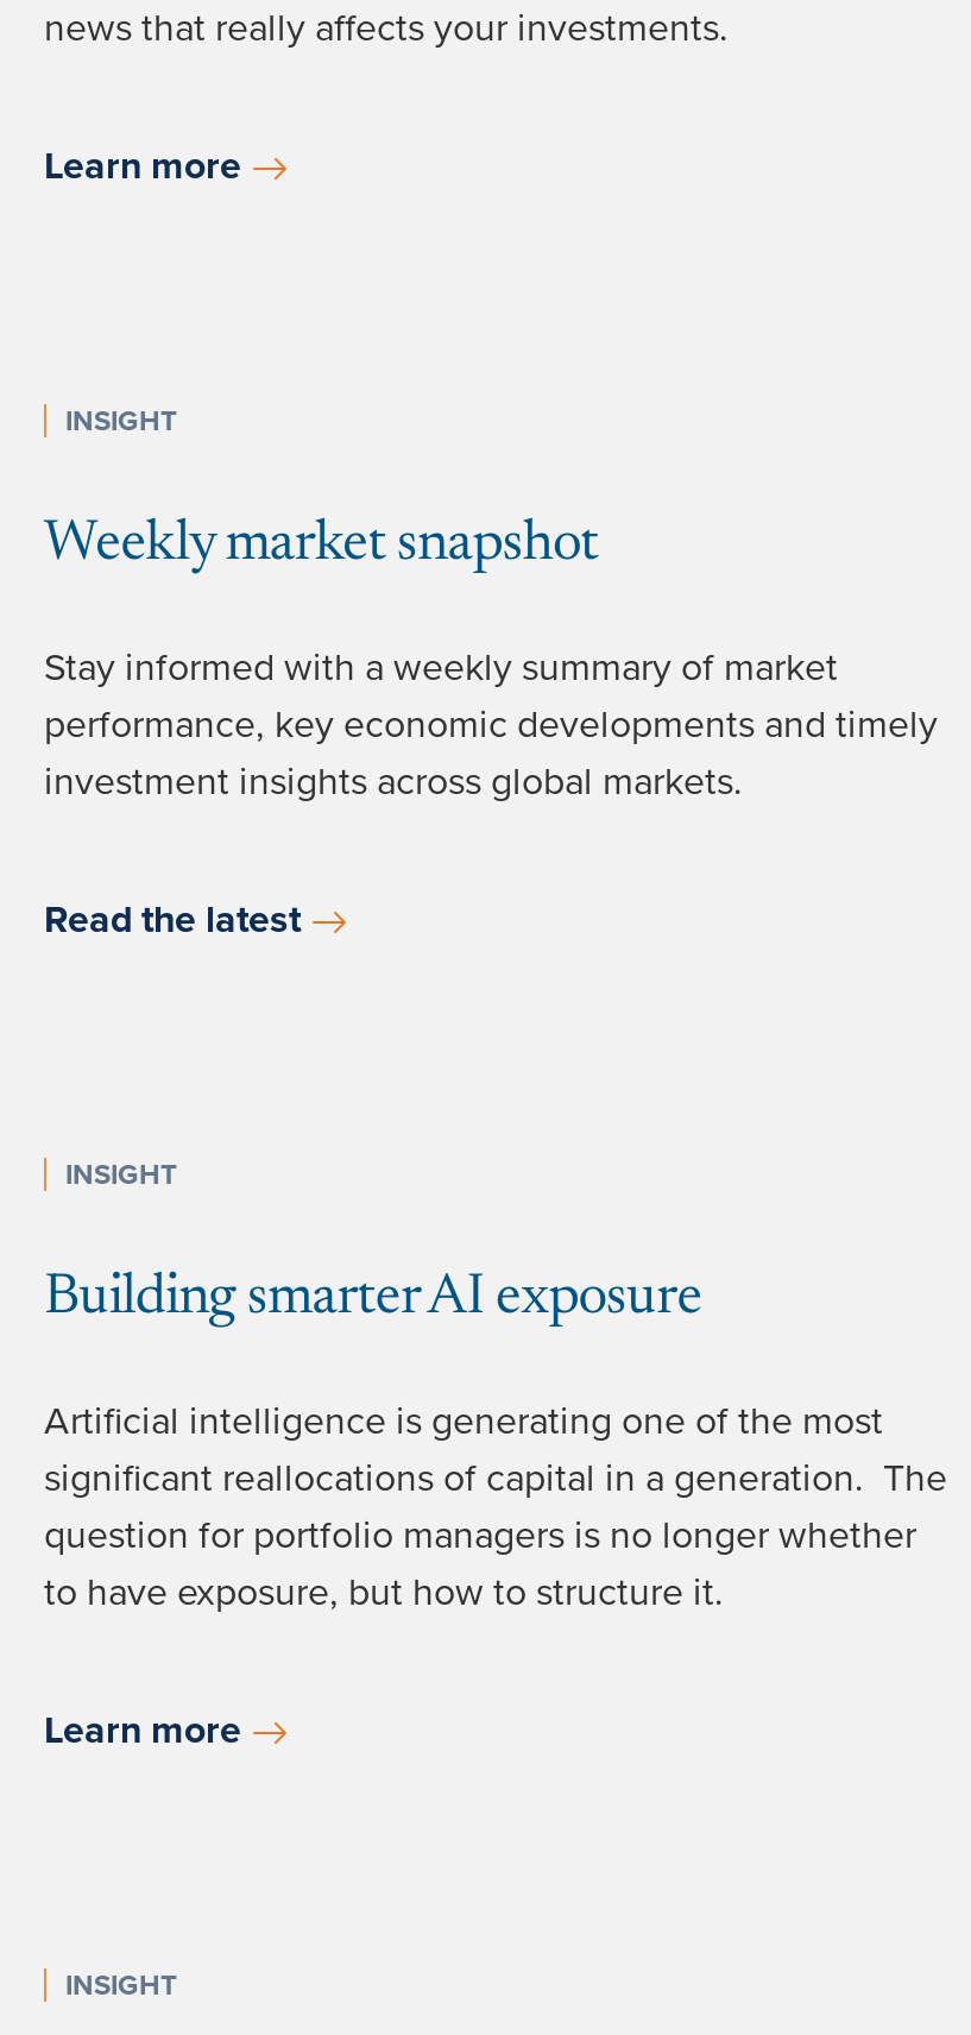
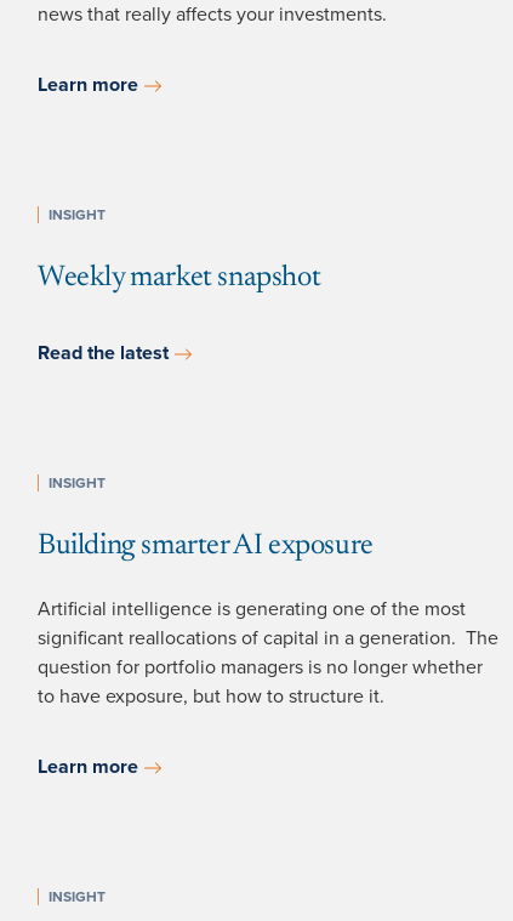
[44,644,938,806] Stay informed with a weekly summary of market | performance, key economic developments and timely | investment insights across global markets. -> none

